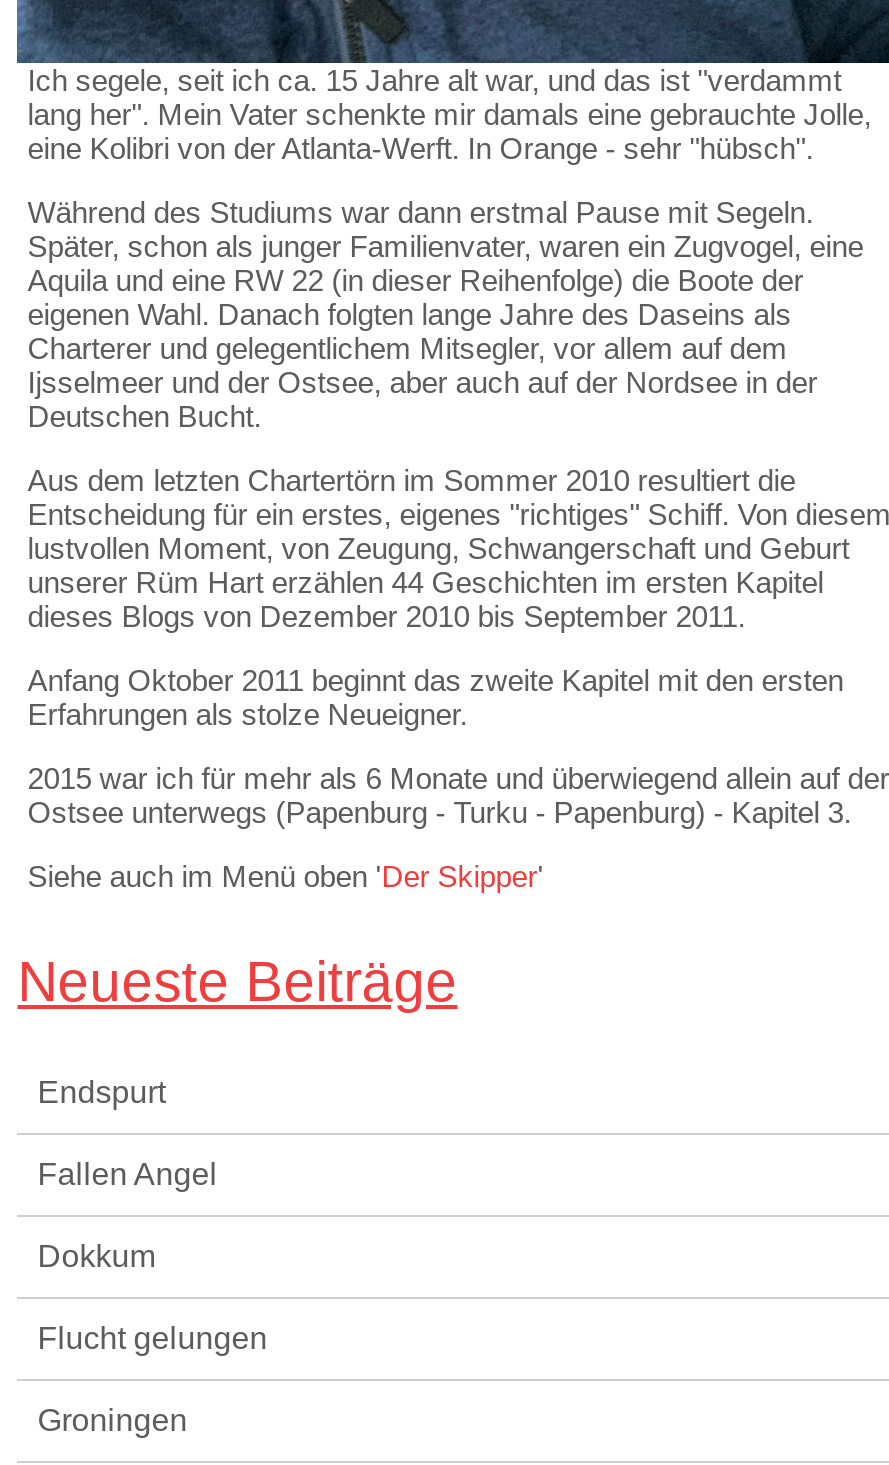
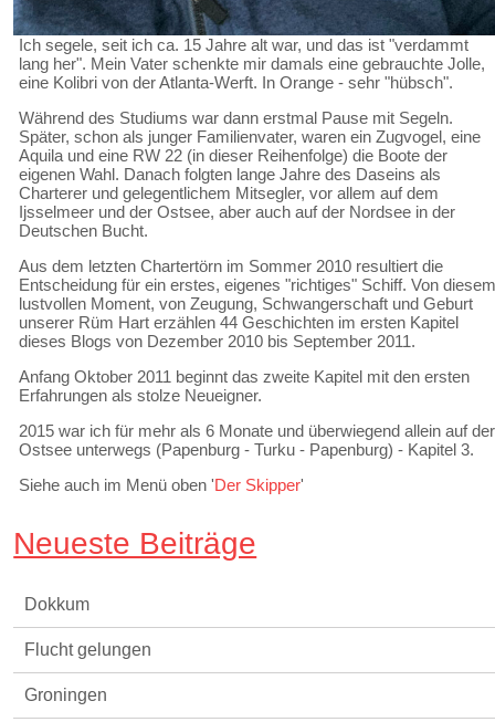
[37,1076,217,1192] Endspurt | Fallen Angel -> none

